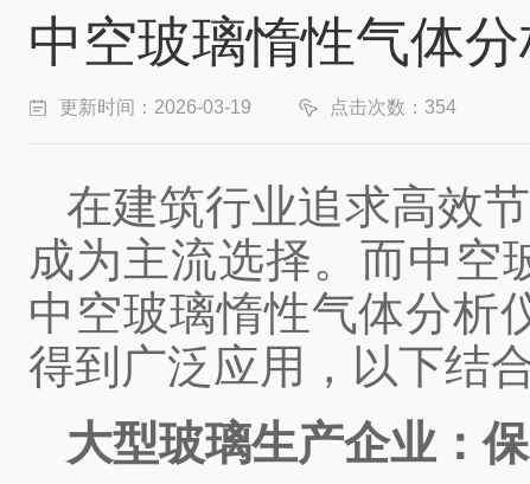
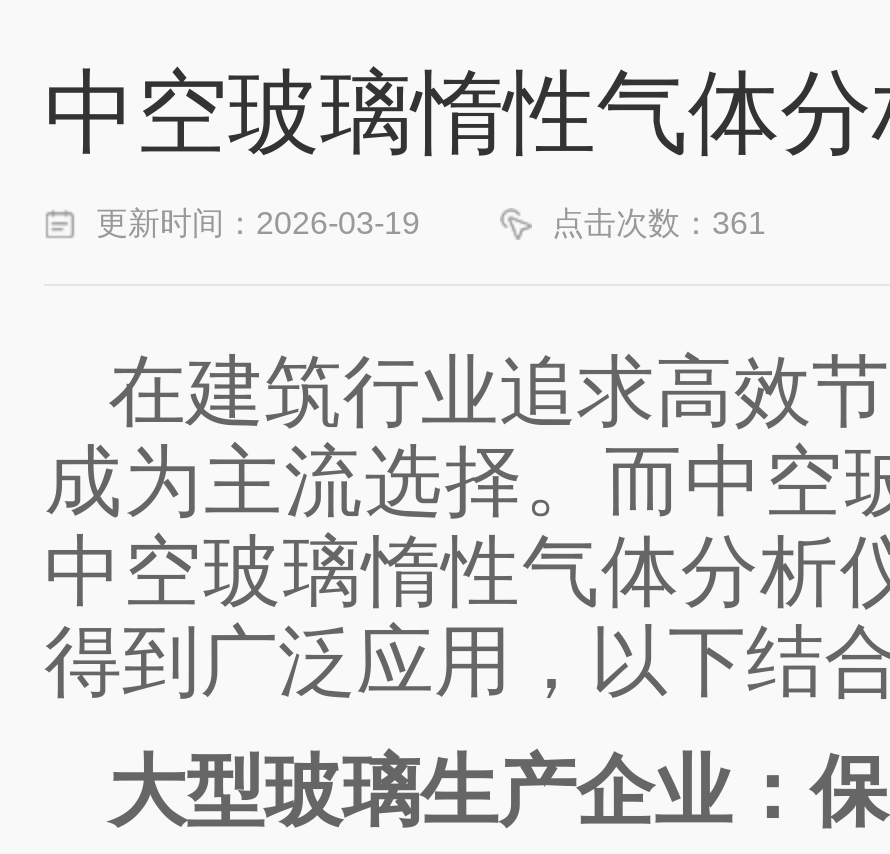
[330,97,456,117] 点击次数：354 -> [552,206,766,240] 点击次数：361

